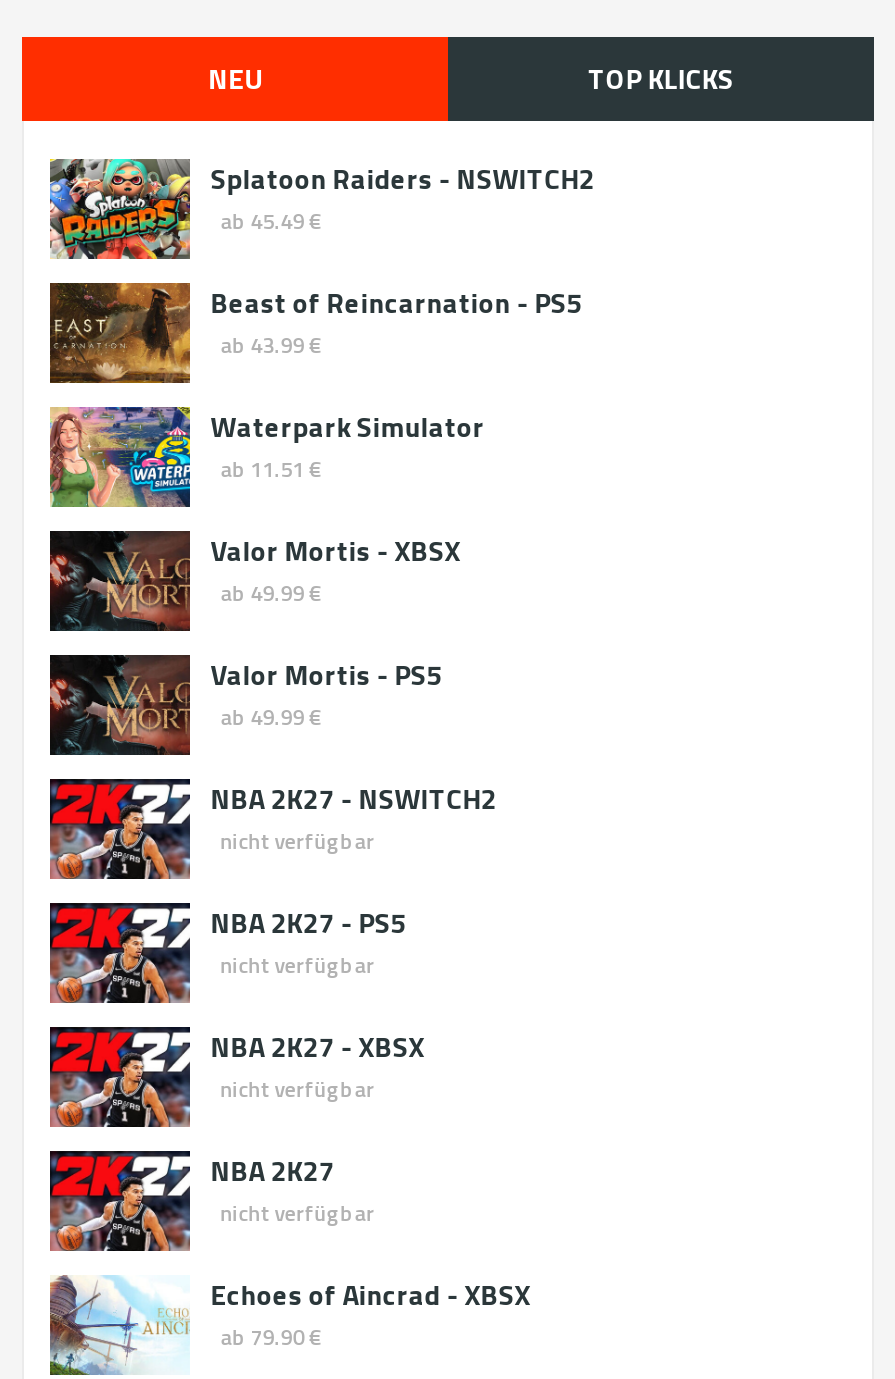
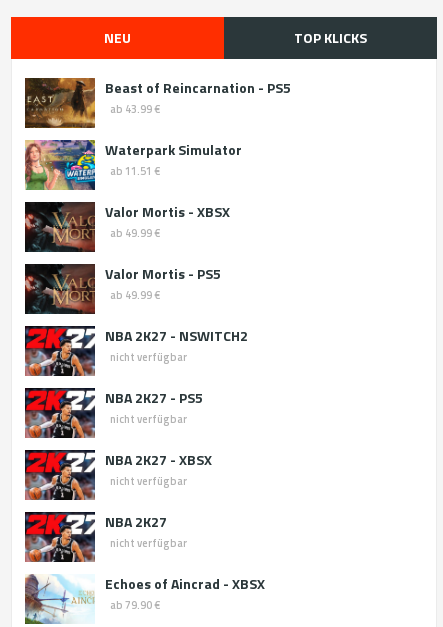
[48,156,594,261] [image] | Splatoon Raiders - NSWITCH2 | ab 45.49 € -> none

